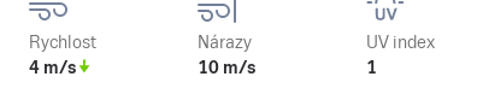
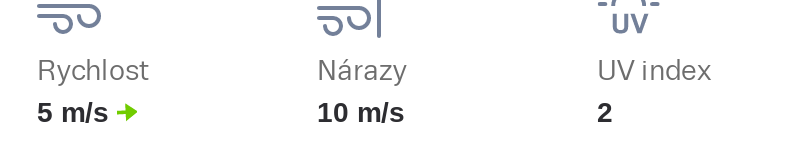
[29,58,76,77] 4 m/s -> [37,96,109,128] 5 m/s
[366,58,377,77] 1 -> [597,96,613,128] 2

